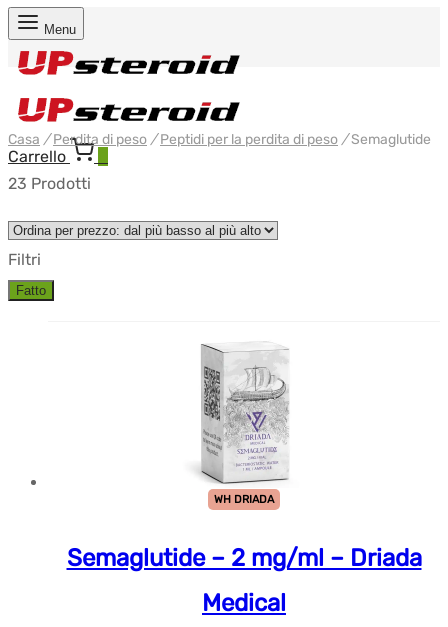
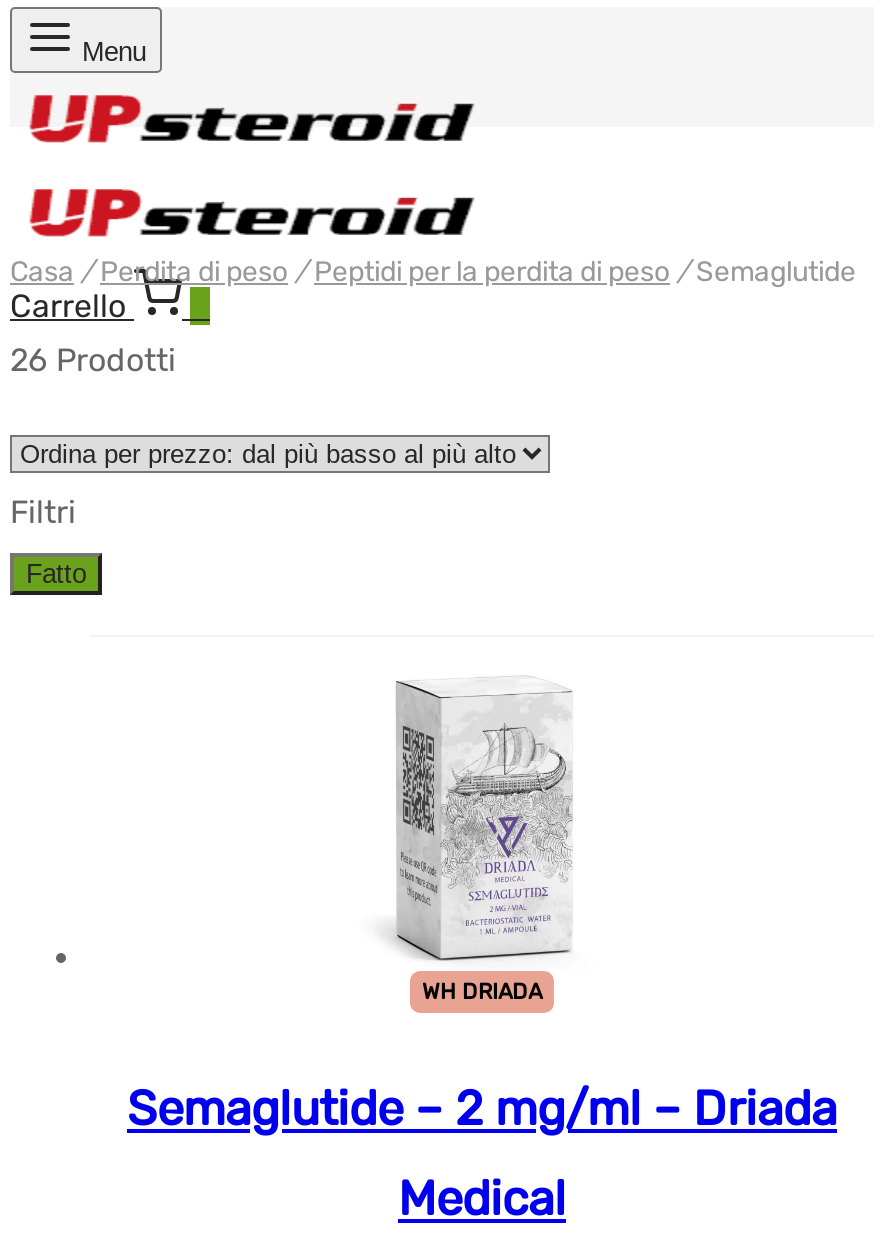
[8,174,91,193] 23 Prodotti -> [10,341,176,379] 26 Prodotti

